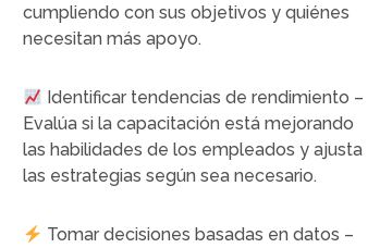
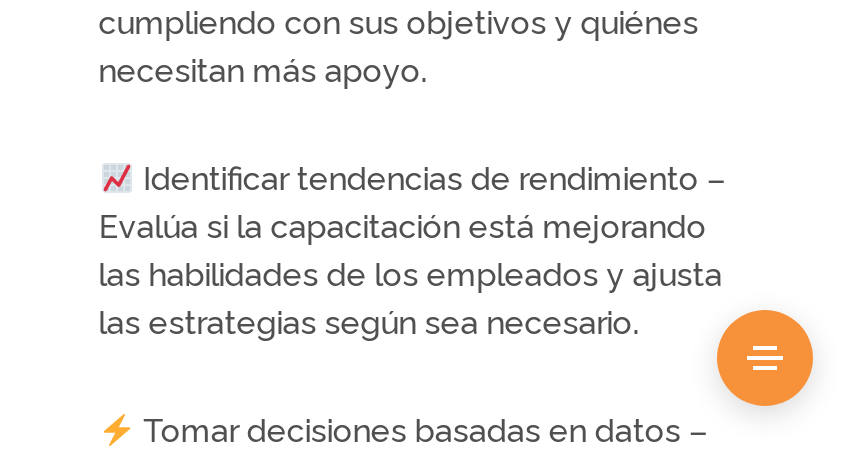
none -> [713,308,817,412] [image]

